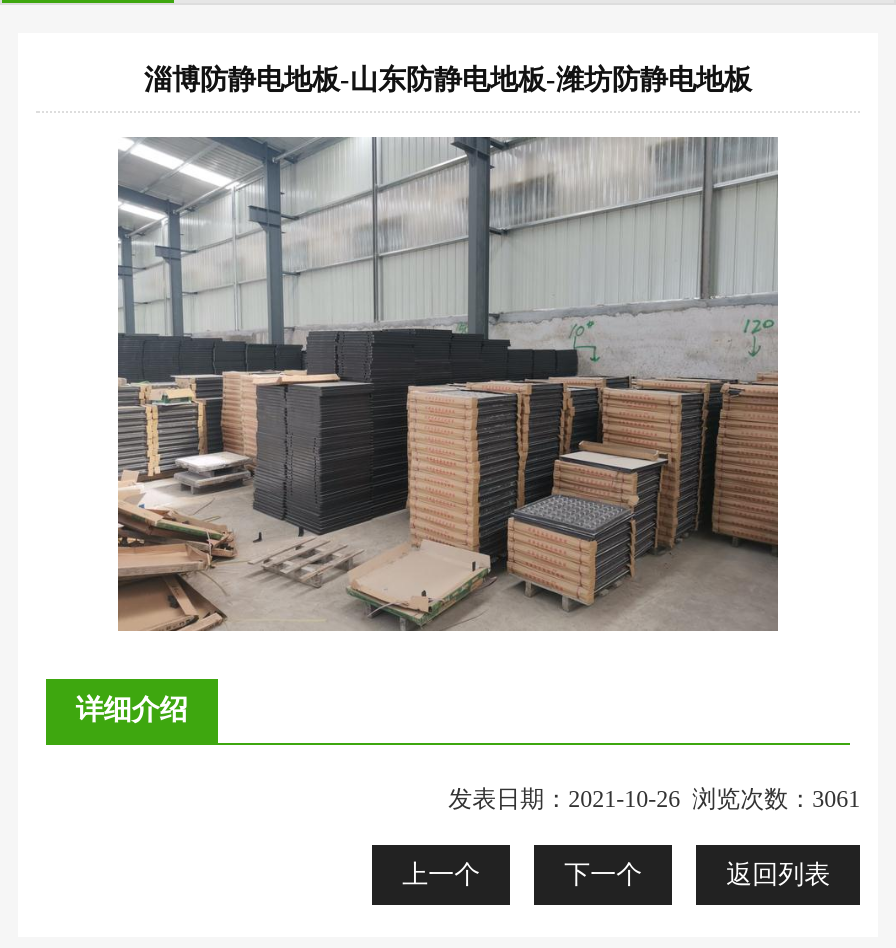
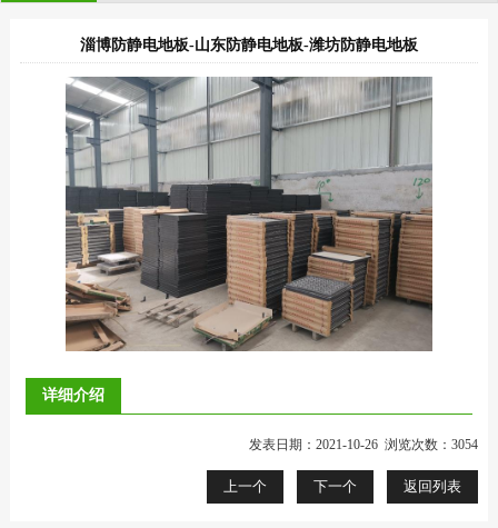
[448,784,860,812] 发表日期：2021-10-26 浏览次数：3061 -> [249,436,478,452] 发表日期：2021-10-26 浏览次数：3054

